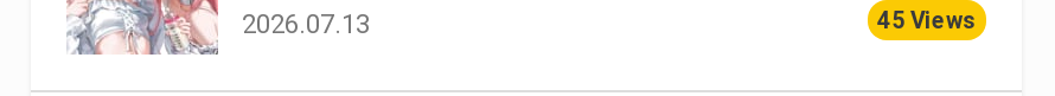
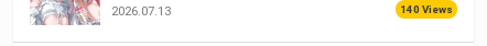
[877,8,977,34] 45 Views -> [400,4,453,16] 140 Views

